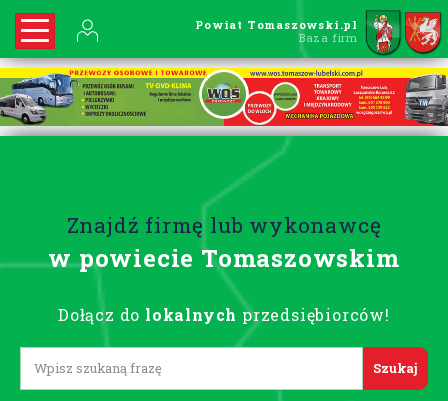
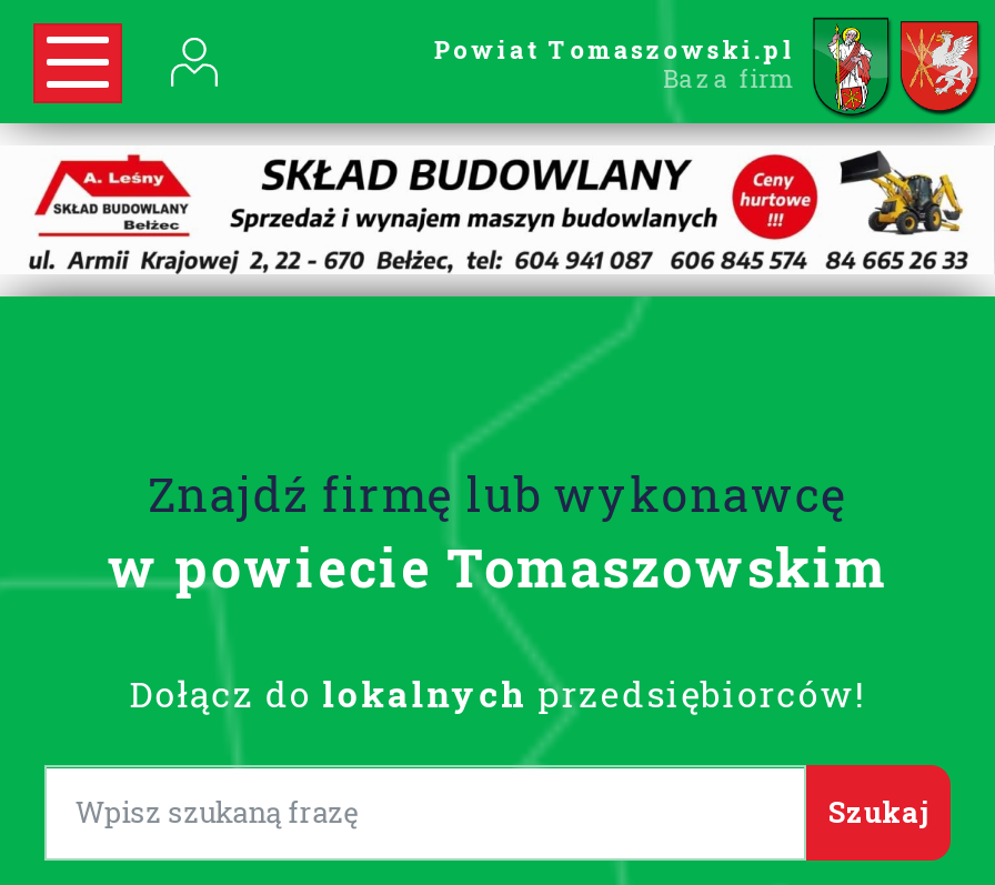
[3,67,445,127] [image] -> [7,145,988,274] [image]

